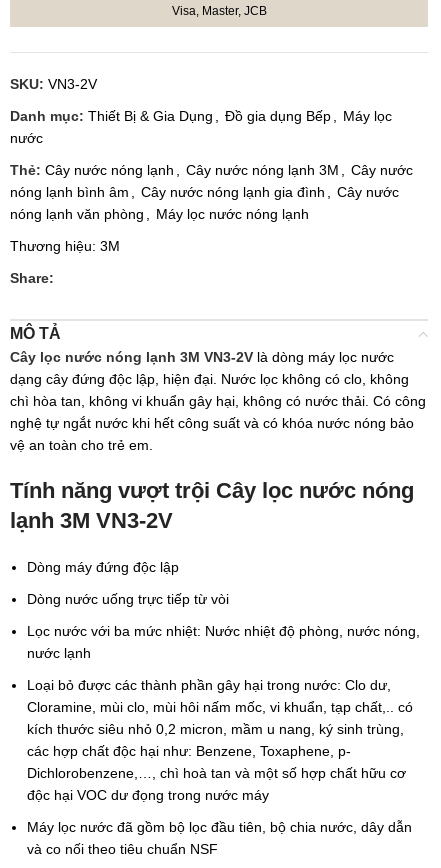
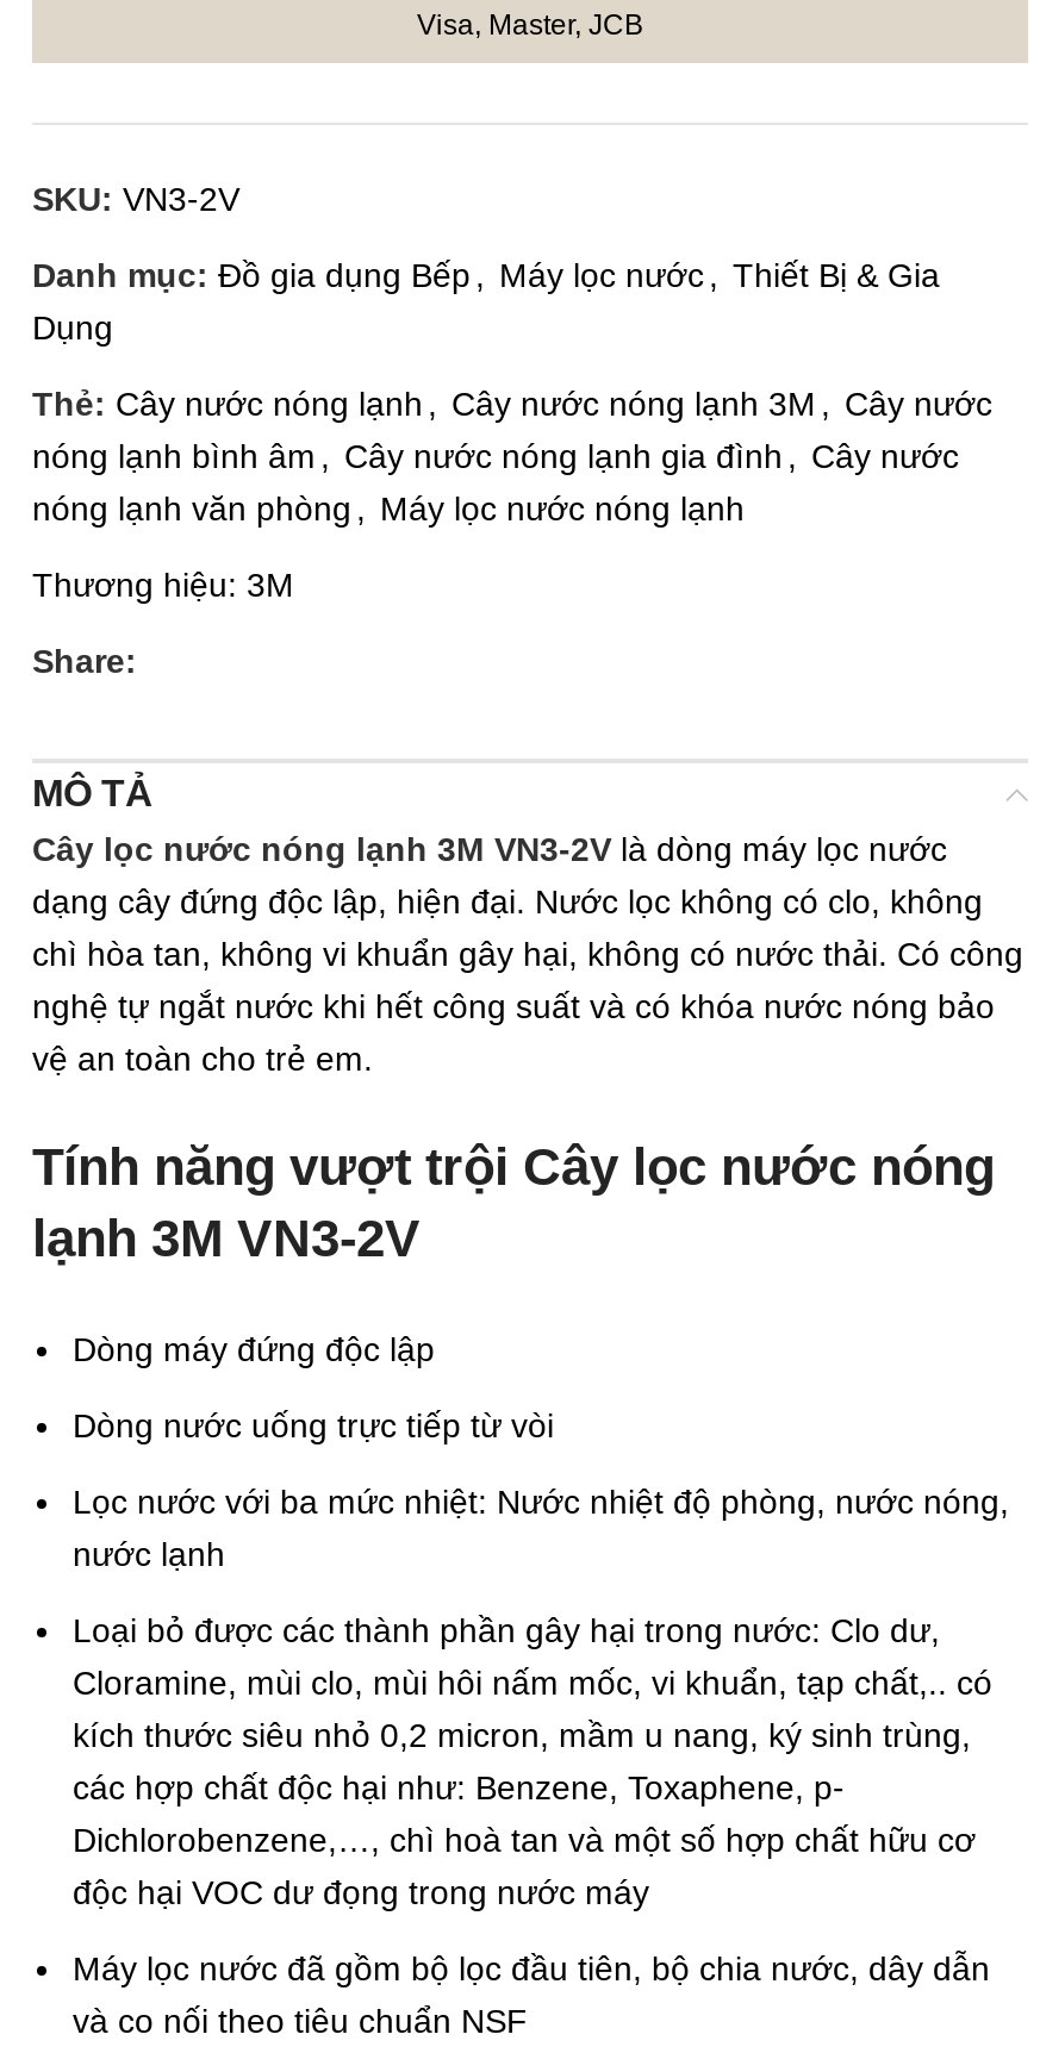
[10,108,392,146] Danh mục: Thiết Bị & Gia Dụng , Đồ gia dụng Bếp , Máy lọc | nước -> [32,257,940,347] Danh mục: Đồ gia dụng Bếp , Máy lọc nước , Thiết Bị & Gia | Dụng

